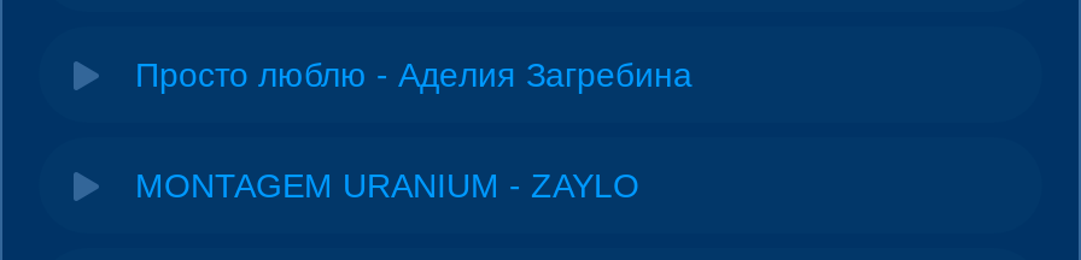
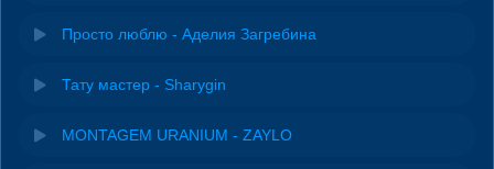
none -> [62,75,226,93] Тату мастер - Sharygin

